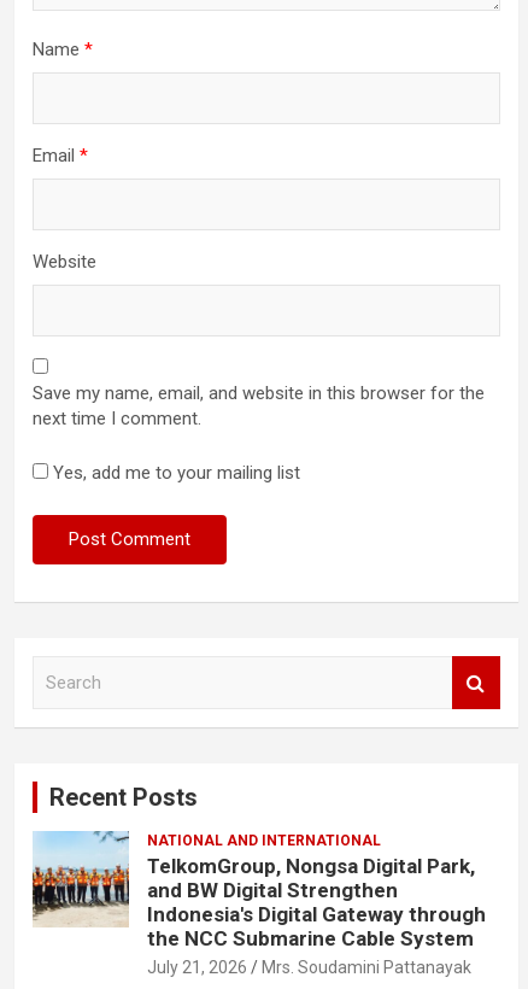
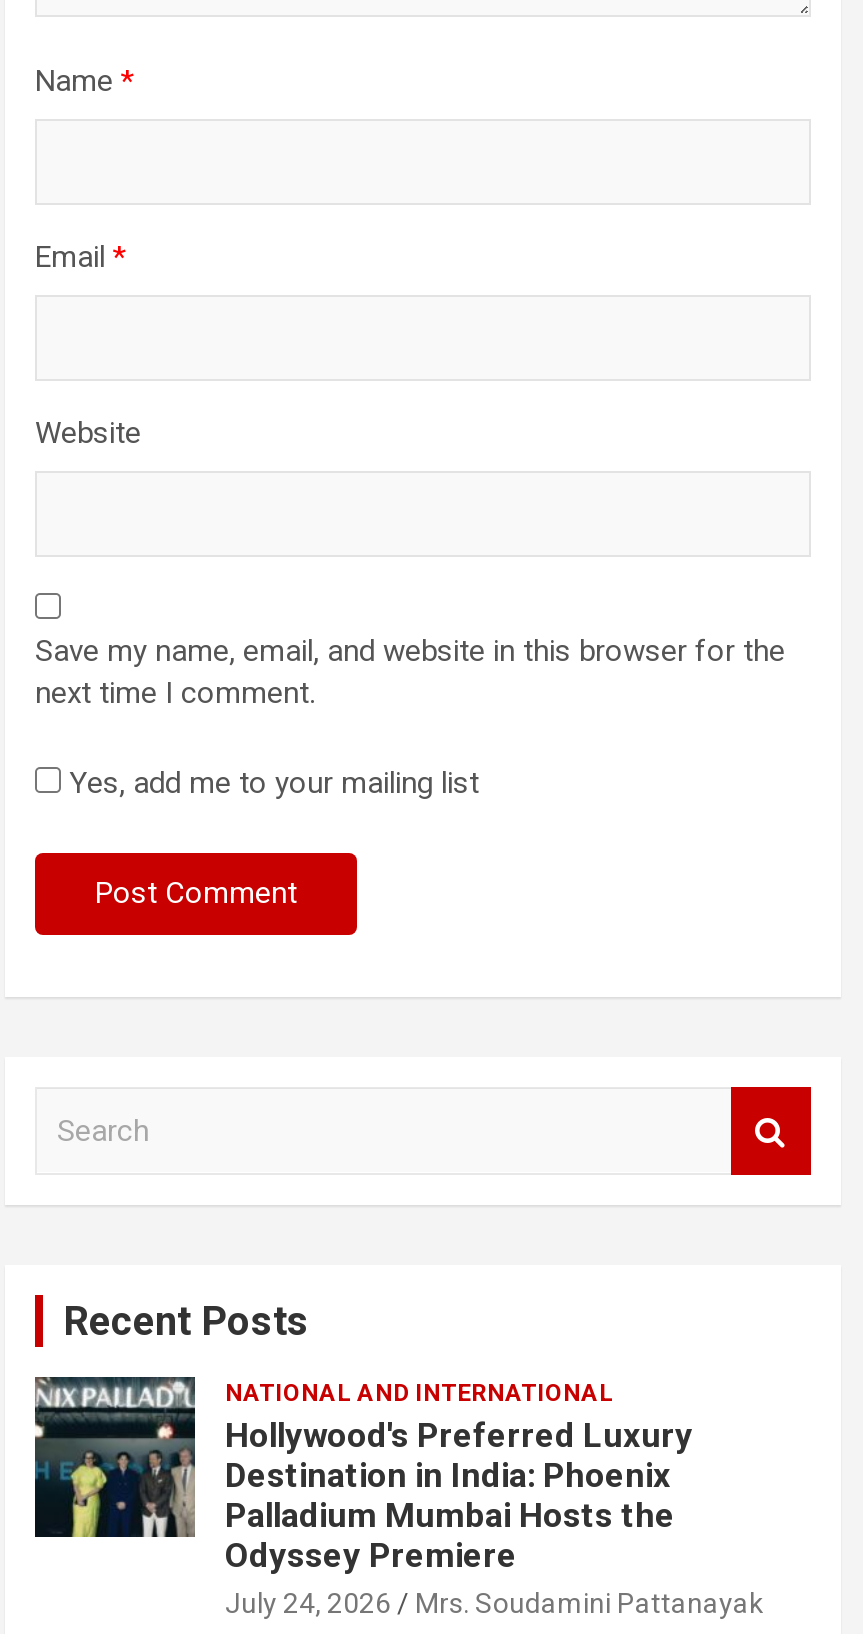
[31,831,486,977] [image] | TelkomGroup, Nongsa Digital Park, | and BW Digital Strengthen | Indonesia's Digital Gateway through | the NCC Submarine Cable System | July 21, 2026 -> [33,1375,693,1618] [image] | Hollywood's Preferred Luxury | Destination in India: Phoenix | Palladium Mumbai Hosts the | Odyssey Premiere | July 24, 2026

